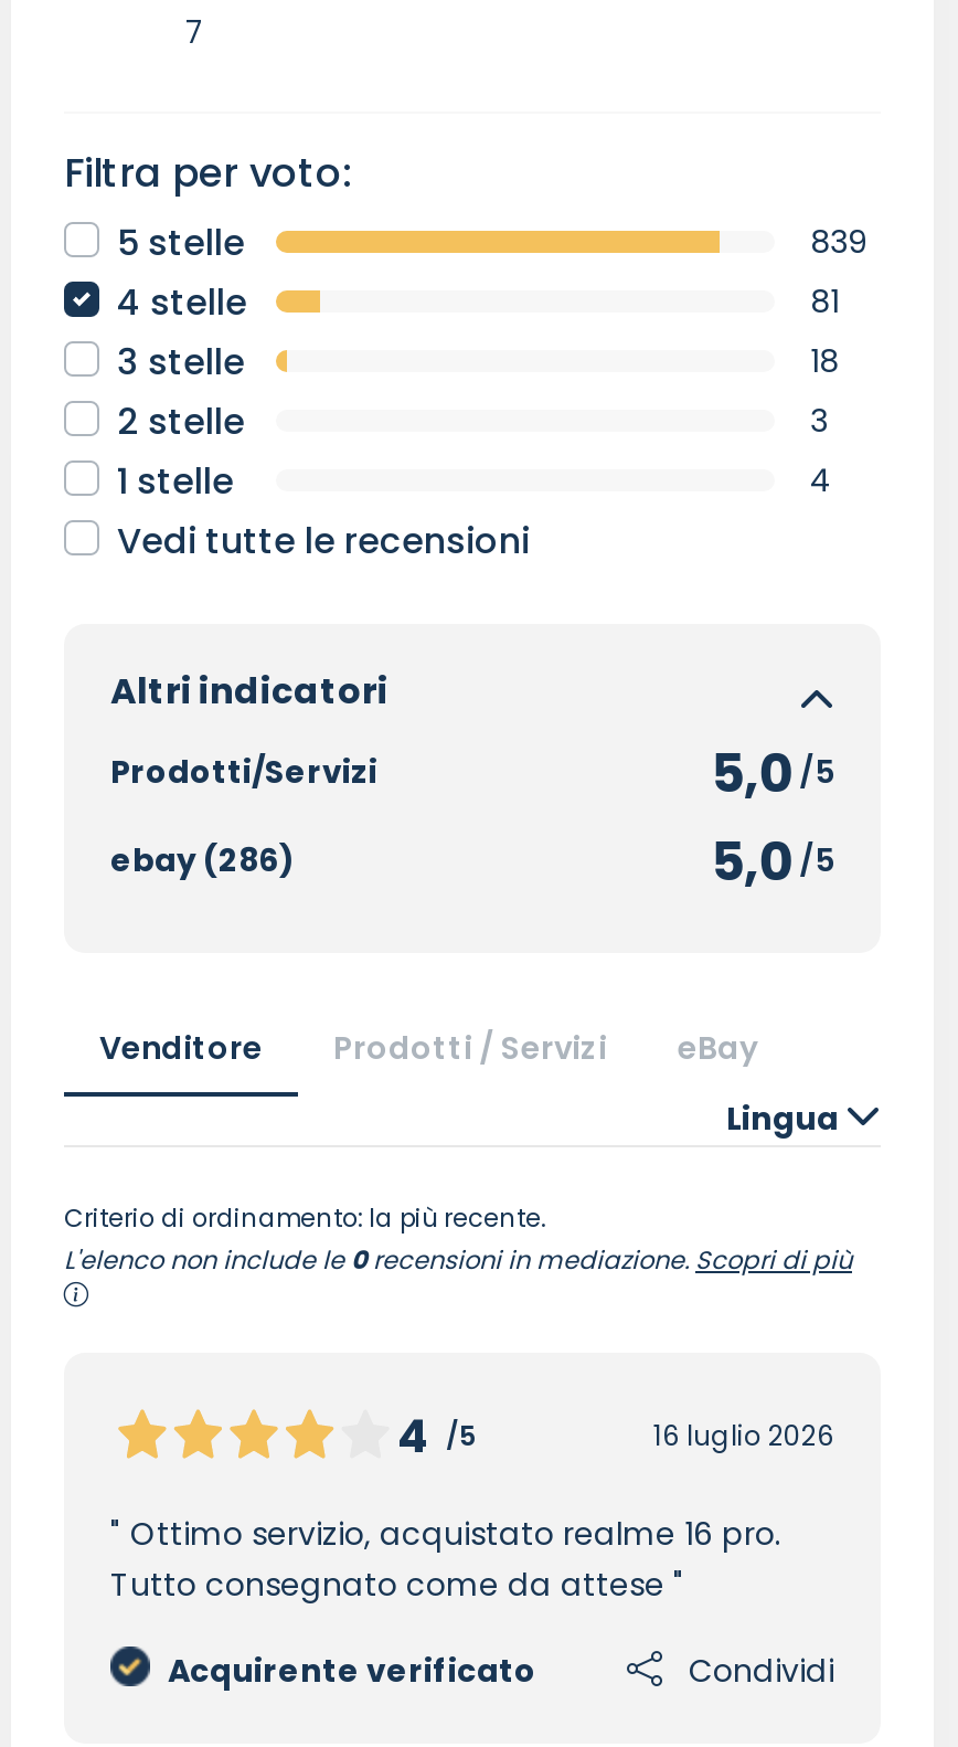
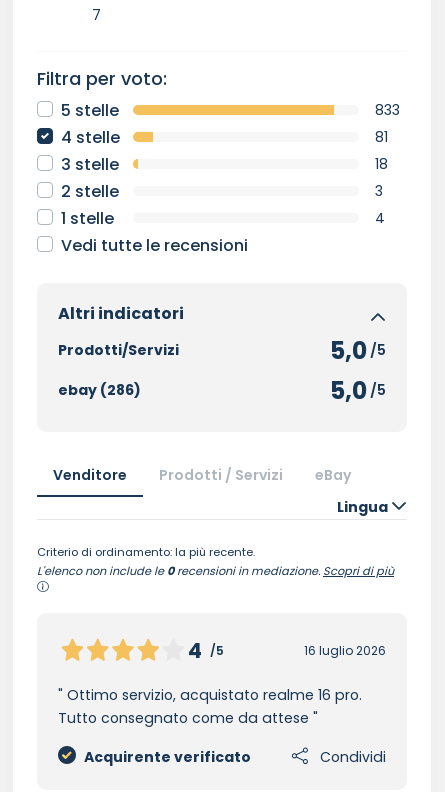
[810,219,867,263] 839 -> [375,100,400,120] 833

